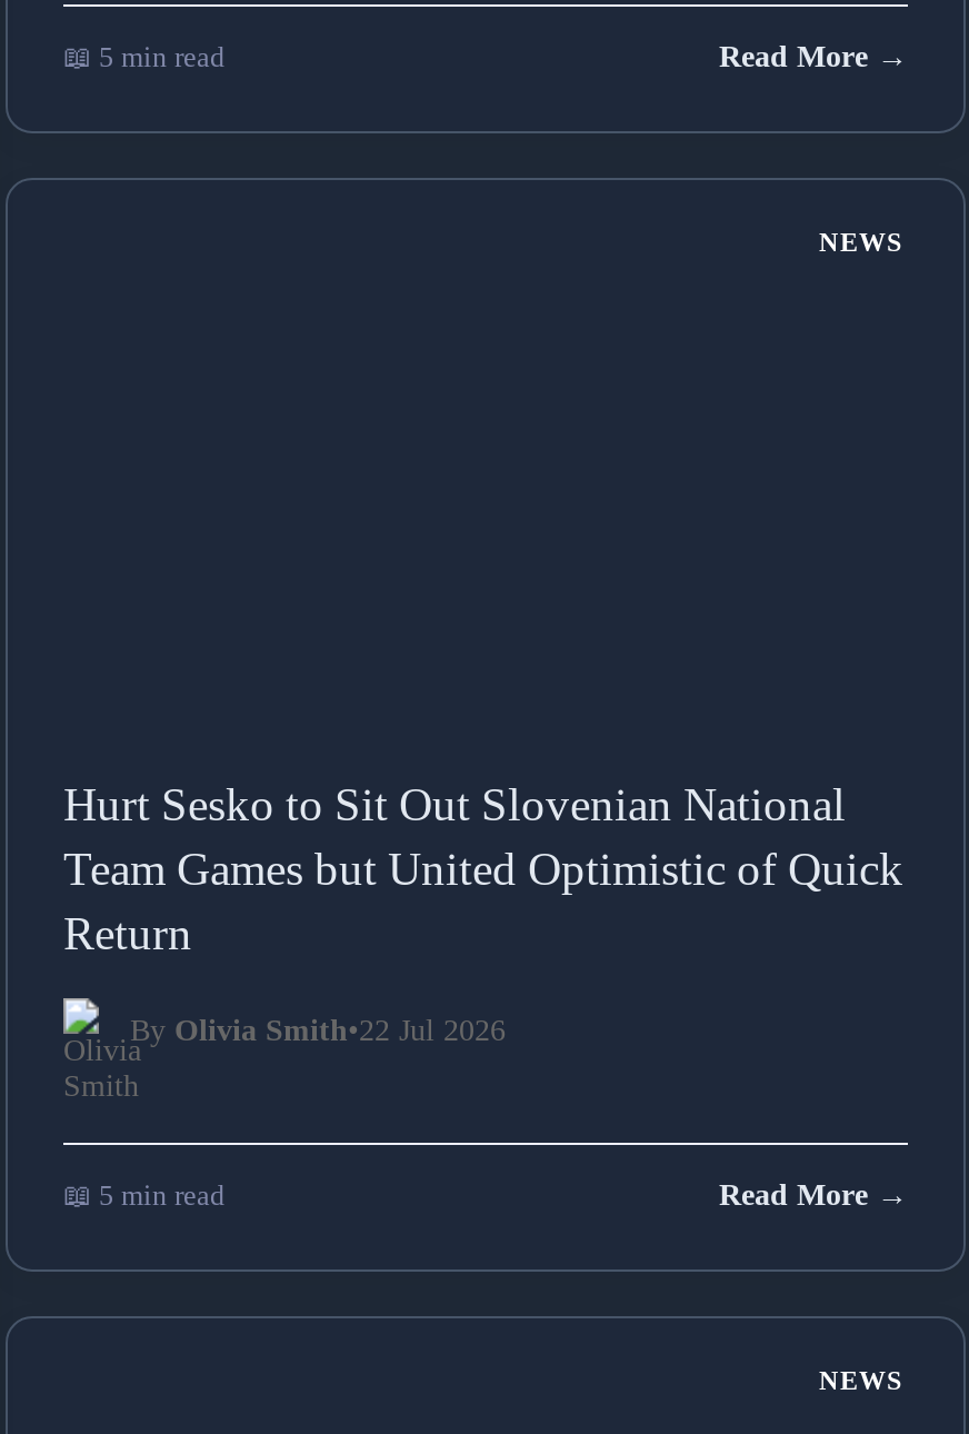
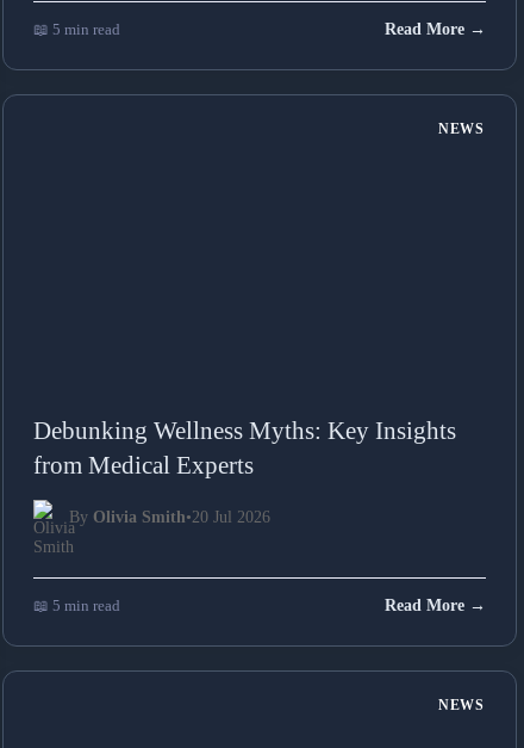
[63,778,903,958] Hurt Sesko to Sit Out Slovenian National | Team Games but United Optimistic of Quick | Return -> [33,416,456,478] Debunking Wellness Myths: Key Insights | from Medical Experts
[130,1014,506,1047] By Olivia Smith•22 Jul 2026 -> [69,508,270,526] By Olivia Smith•20 Jul 2026

